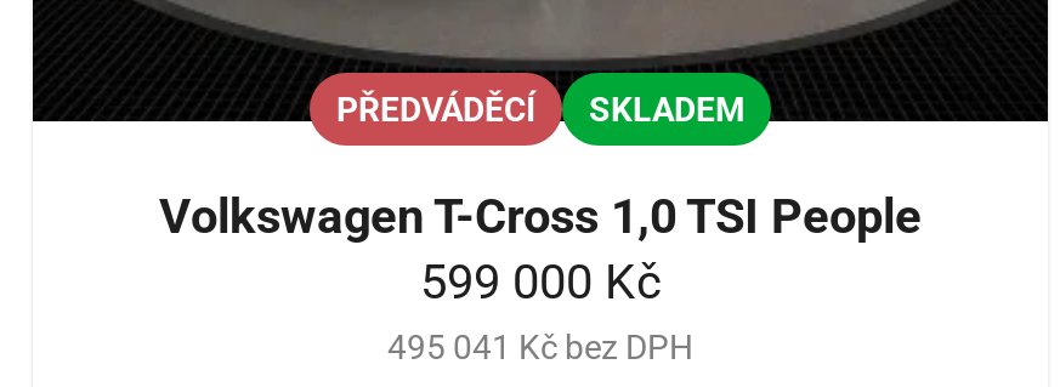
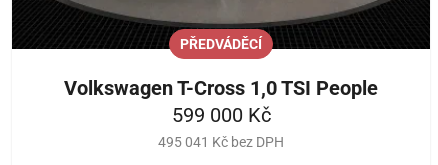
[589,88,744,127] SKLADEM -> none

